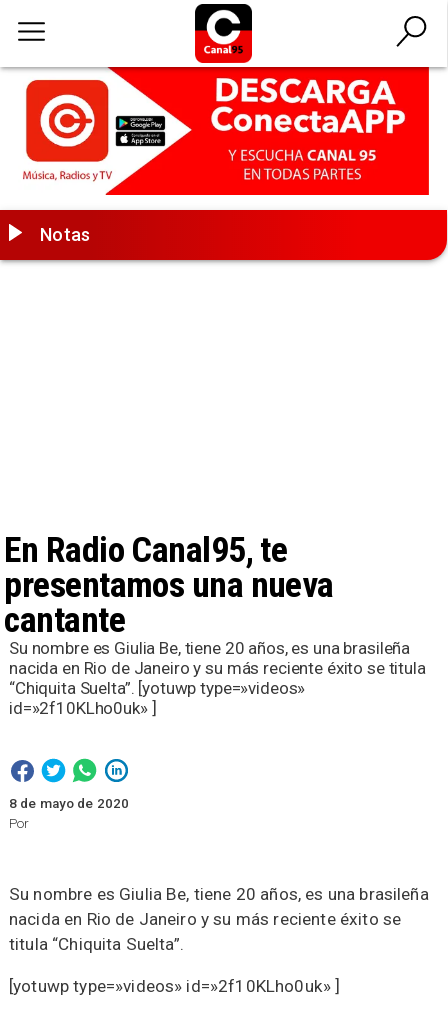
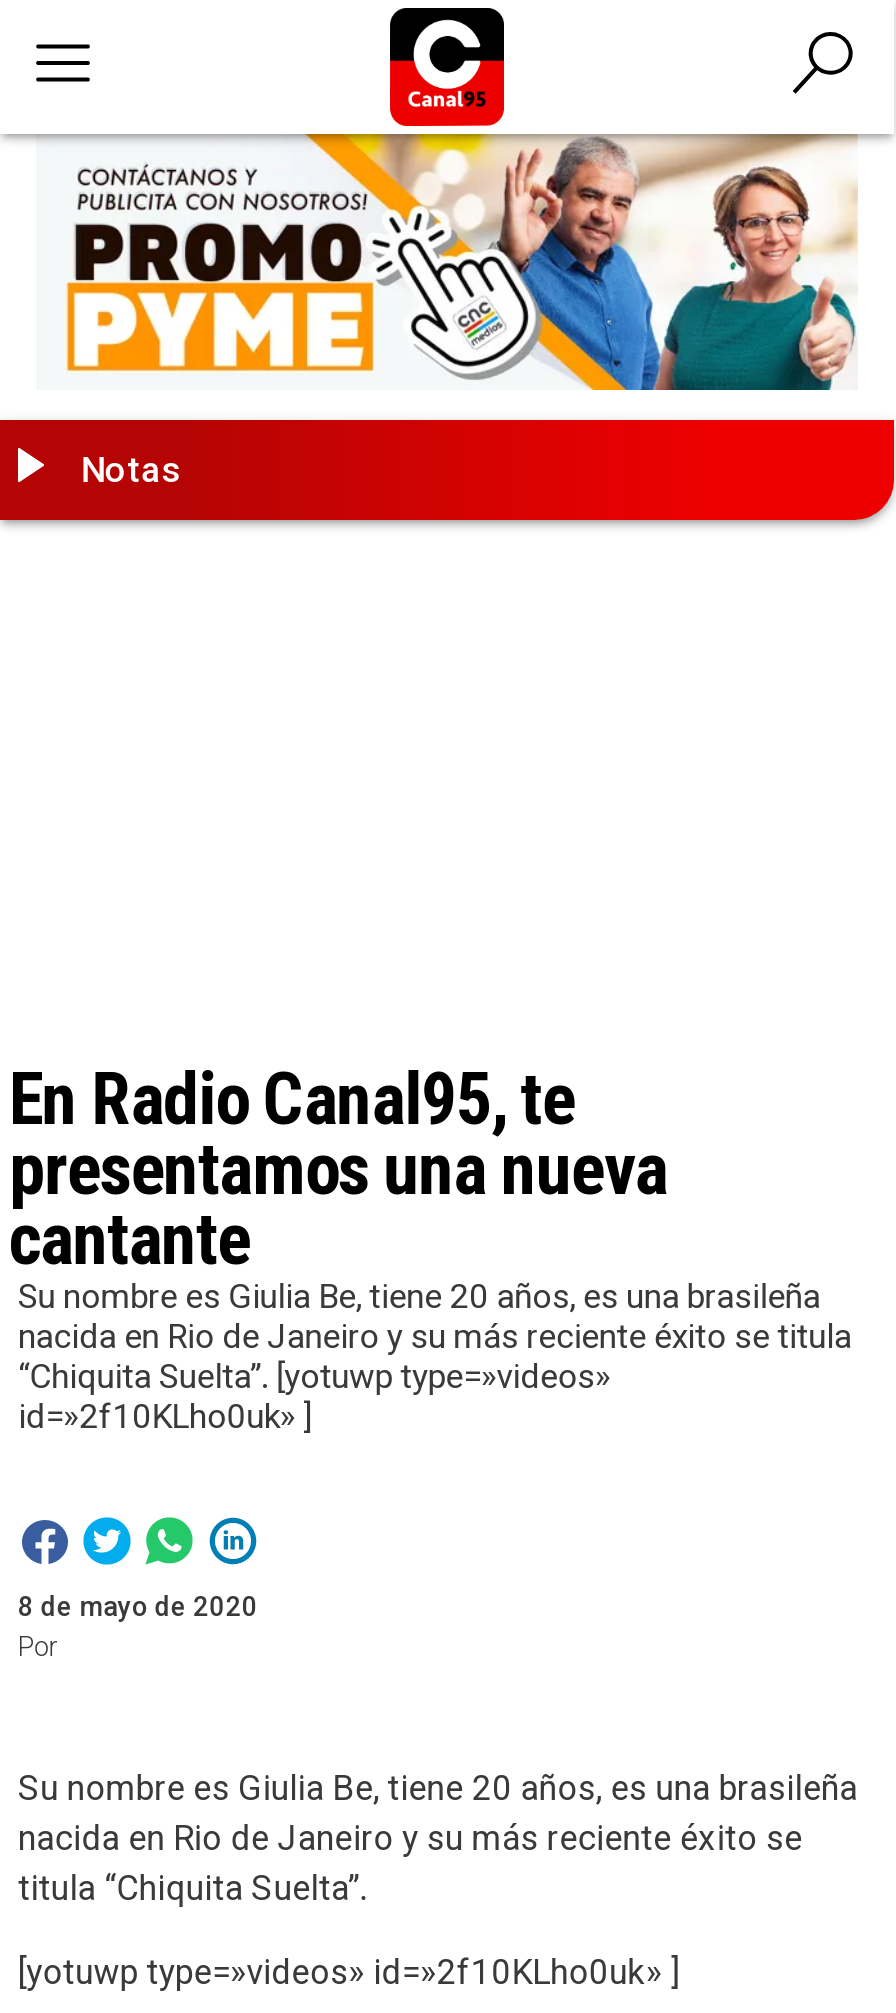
[22,66,430,196] [image] -> [46,132,858,392] [image]

